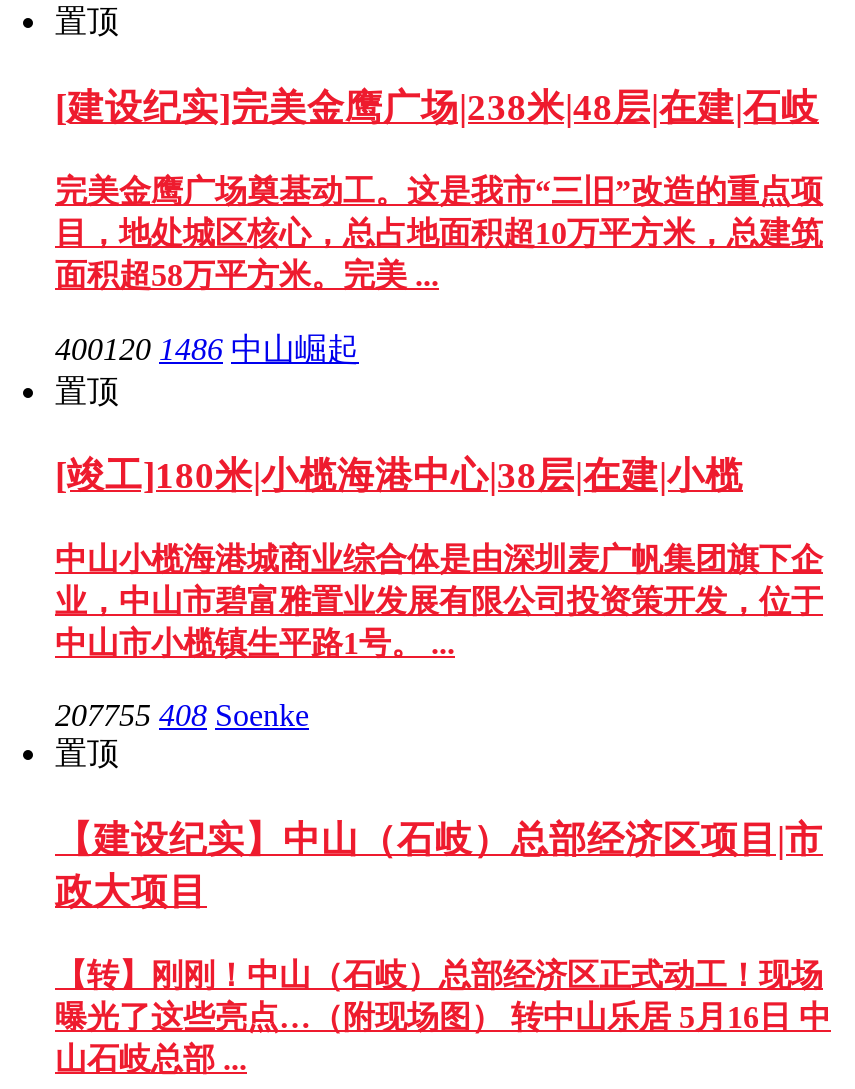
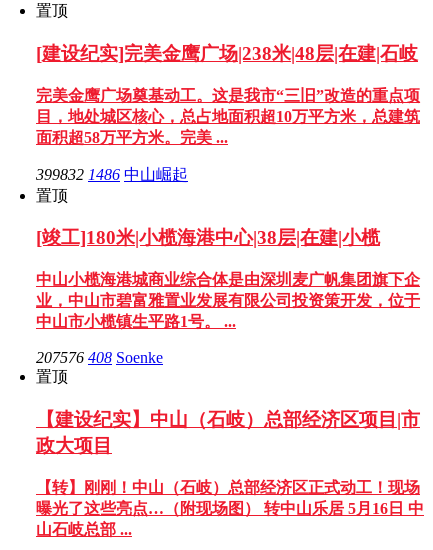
[55,331,359,365] 400120 1486 中山崛起 -> [36,166,188,183] 399832 1486 中山崛起
[55,698,309,732] 207755 408 Soenke -> [36,349,163,366] 207576 408 Soenke

